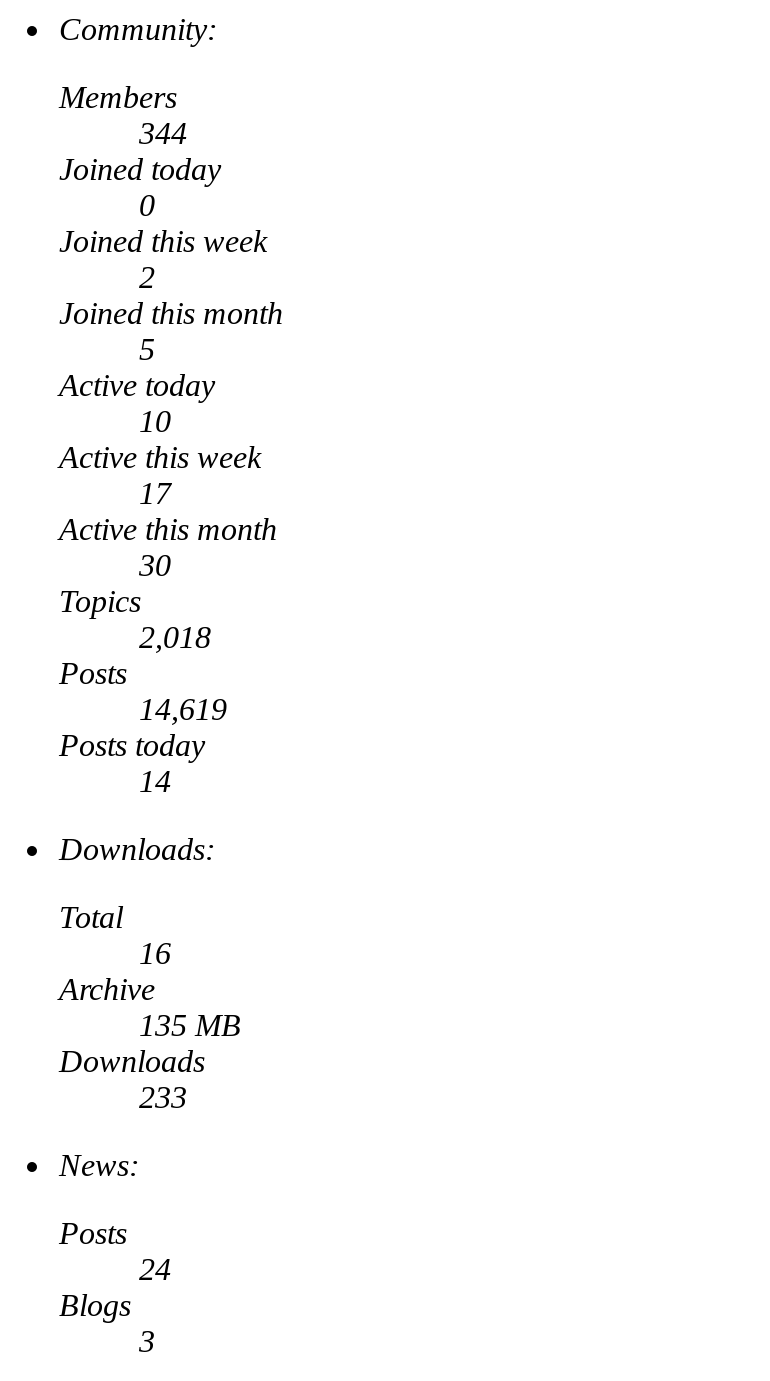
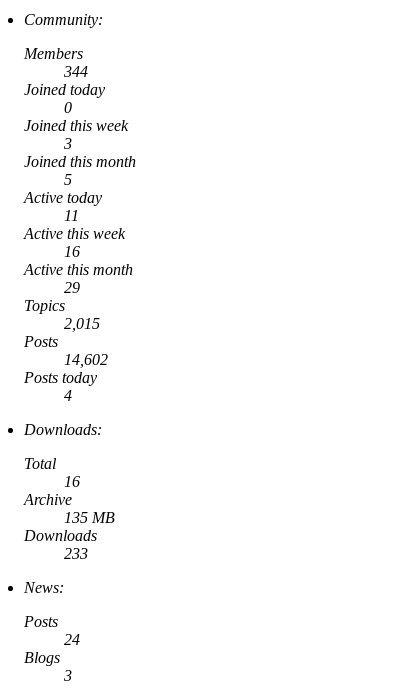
[139,260,155,294] 2 -> [64,135,72,152] 3
[139,404,171,438] 10 -> [64,207,79,224] 11
[139,476,171,510] 17 -> [64,243,80,260] 16
[139,548,171,582] 30 -> [64,279,80,296] 29
[139,620,211,654] 2,018 -> [64,315,100,332] 2,015
[139,692,227,726] 14,619 -> [64,351,108,368] 14,602
[139,764,171,798] 14 -> [64,387,72,404] 4

